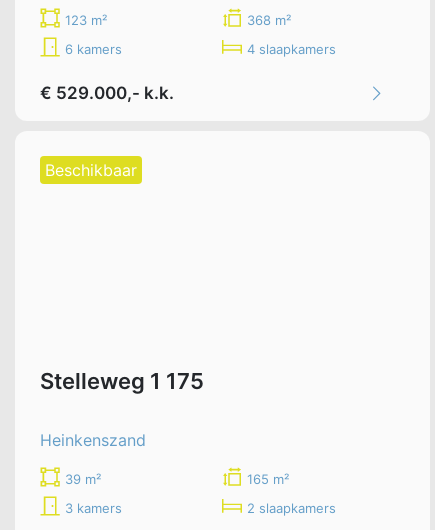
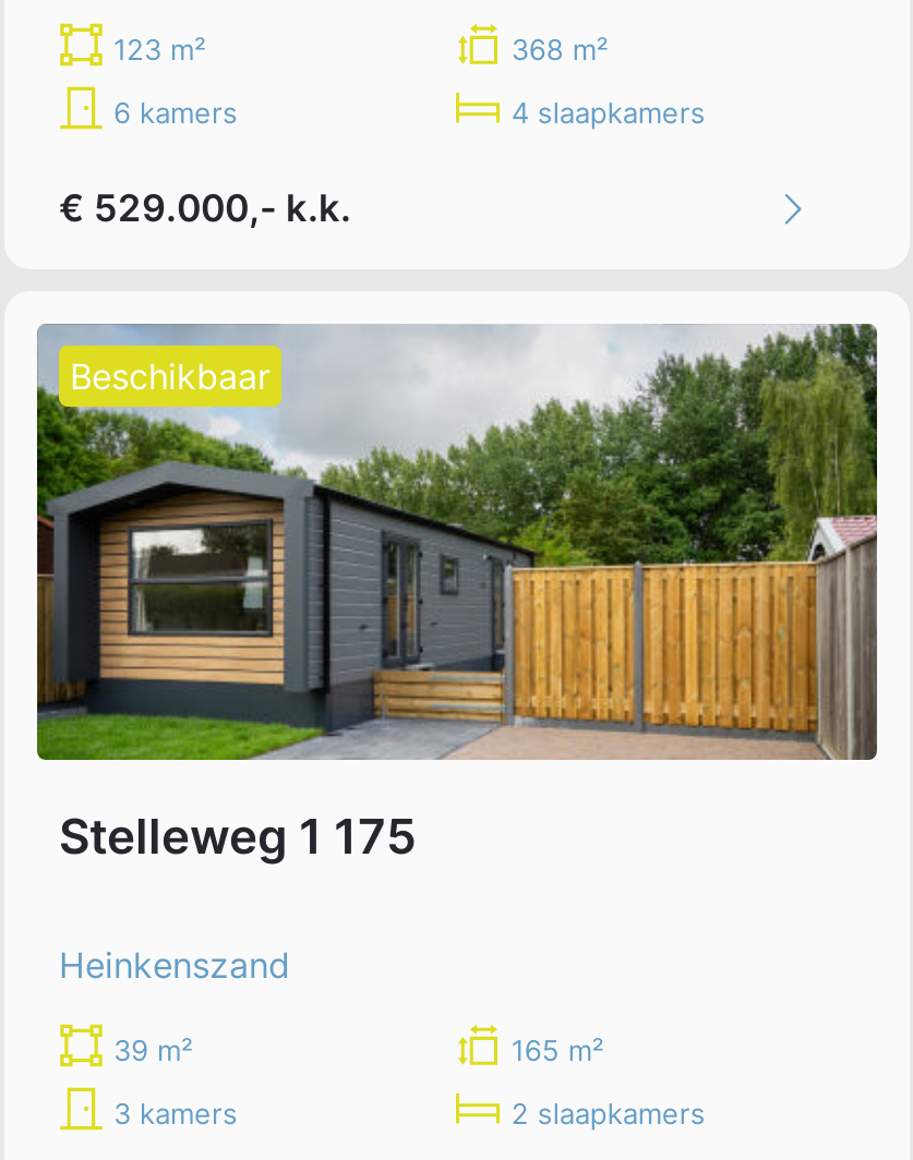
none -> [35,322,879,762] [image]

